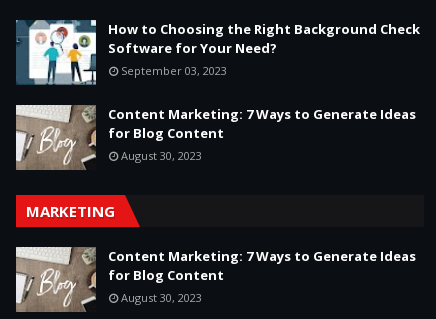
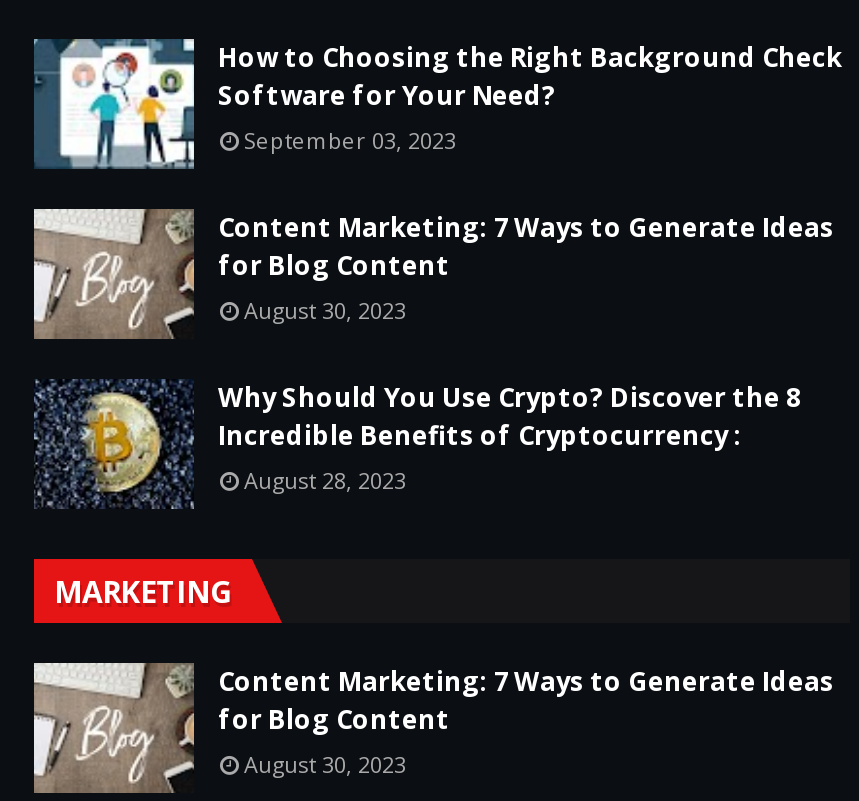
none -> [34,379,800,509] [image] | Why Should You Use Crypto? Discover the 8 | Incredible Benefits of Cryptocurrency : | August 28, 2023

